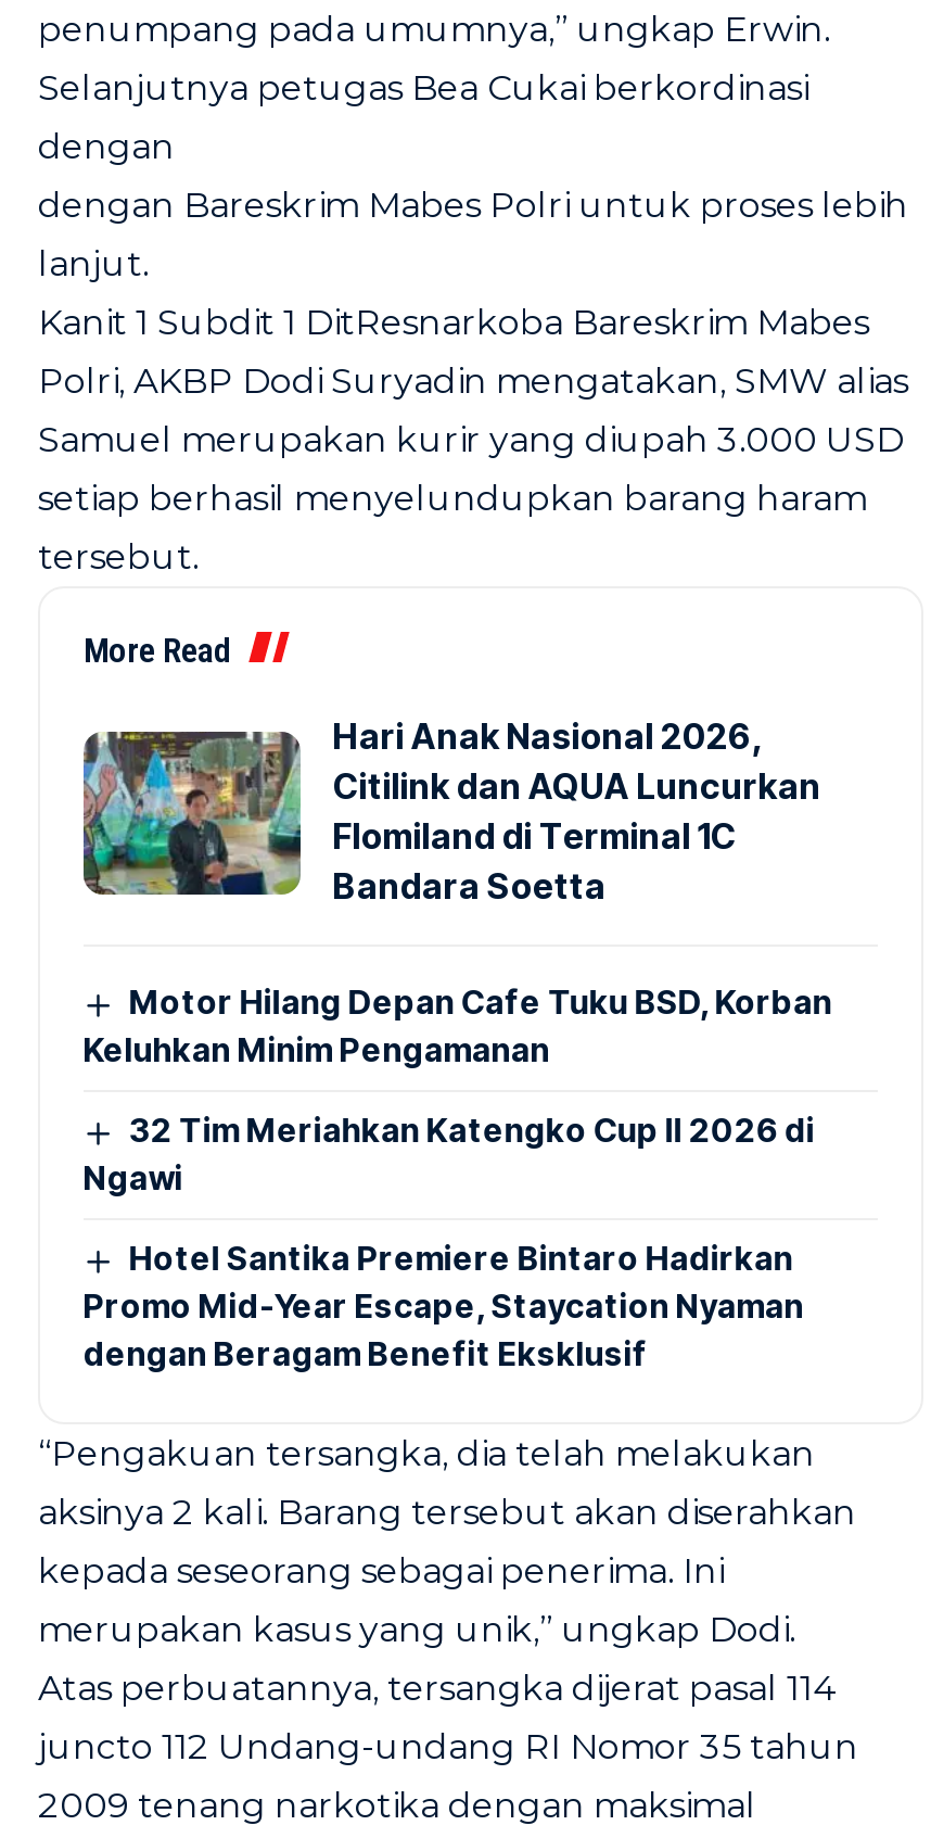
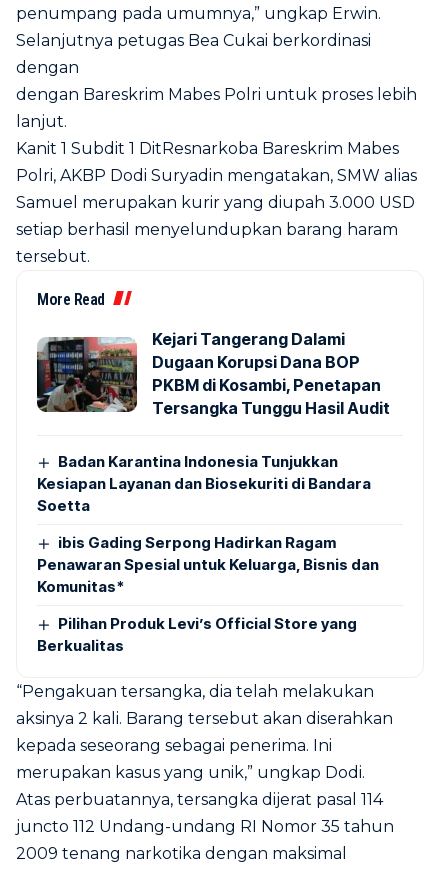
[81,714,821,908] [image] | Hari Anak Nasional 2026, | Citilink dan AQUA Luncurkan | Flomiland di Terminal 1C | Bandara Soetta -> [36,329,390,418] [image] | Kejari Tangerang Dalami | Dugaan Korupsi Dana BOP | PKBM di Kosambi, Penetapan | Tersangka Tunggu Hasil Audit
[84,981,832,1070] Motor Hilang Depan Cafe Tuku BSD, Korban | Keluhkan Minim Pengamanan -> [37,452,371,515] Badan Karantina Indonesia Tunjukkan | Kesiapan Layanan dan Biosekuriti di Bandara | Soetta
[84,1110,815,1199] 32 Tim Meriahkan Katengko Cup II 2026 di | Ngawi -> [37,533,379,596] ibis Gading Serpong Hadirkan Ragam | Penawaran Spesial untuk Keluarga, Bisnis dan | Komunitas*
[84,1238,804,1374] Hotel Santika Premiere Bintaro Hadirkan | Promo Mid-Year Escape, Staycation Nyaman | dengan Beragam Benefit Eksklusif -> [37,614,357,655] Pilihan Produk Levi’s Official Store yang | Berkualitas

